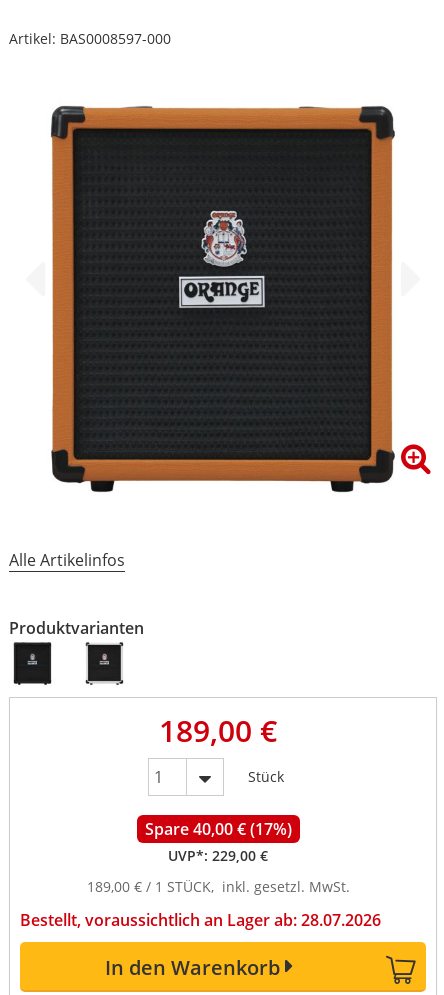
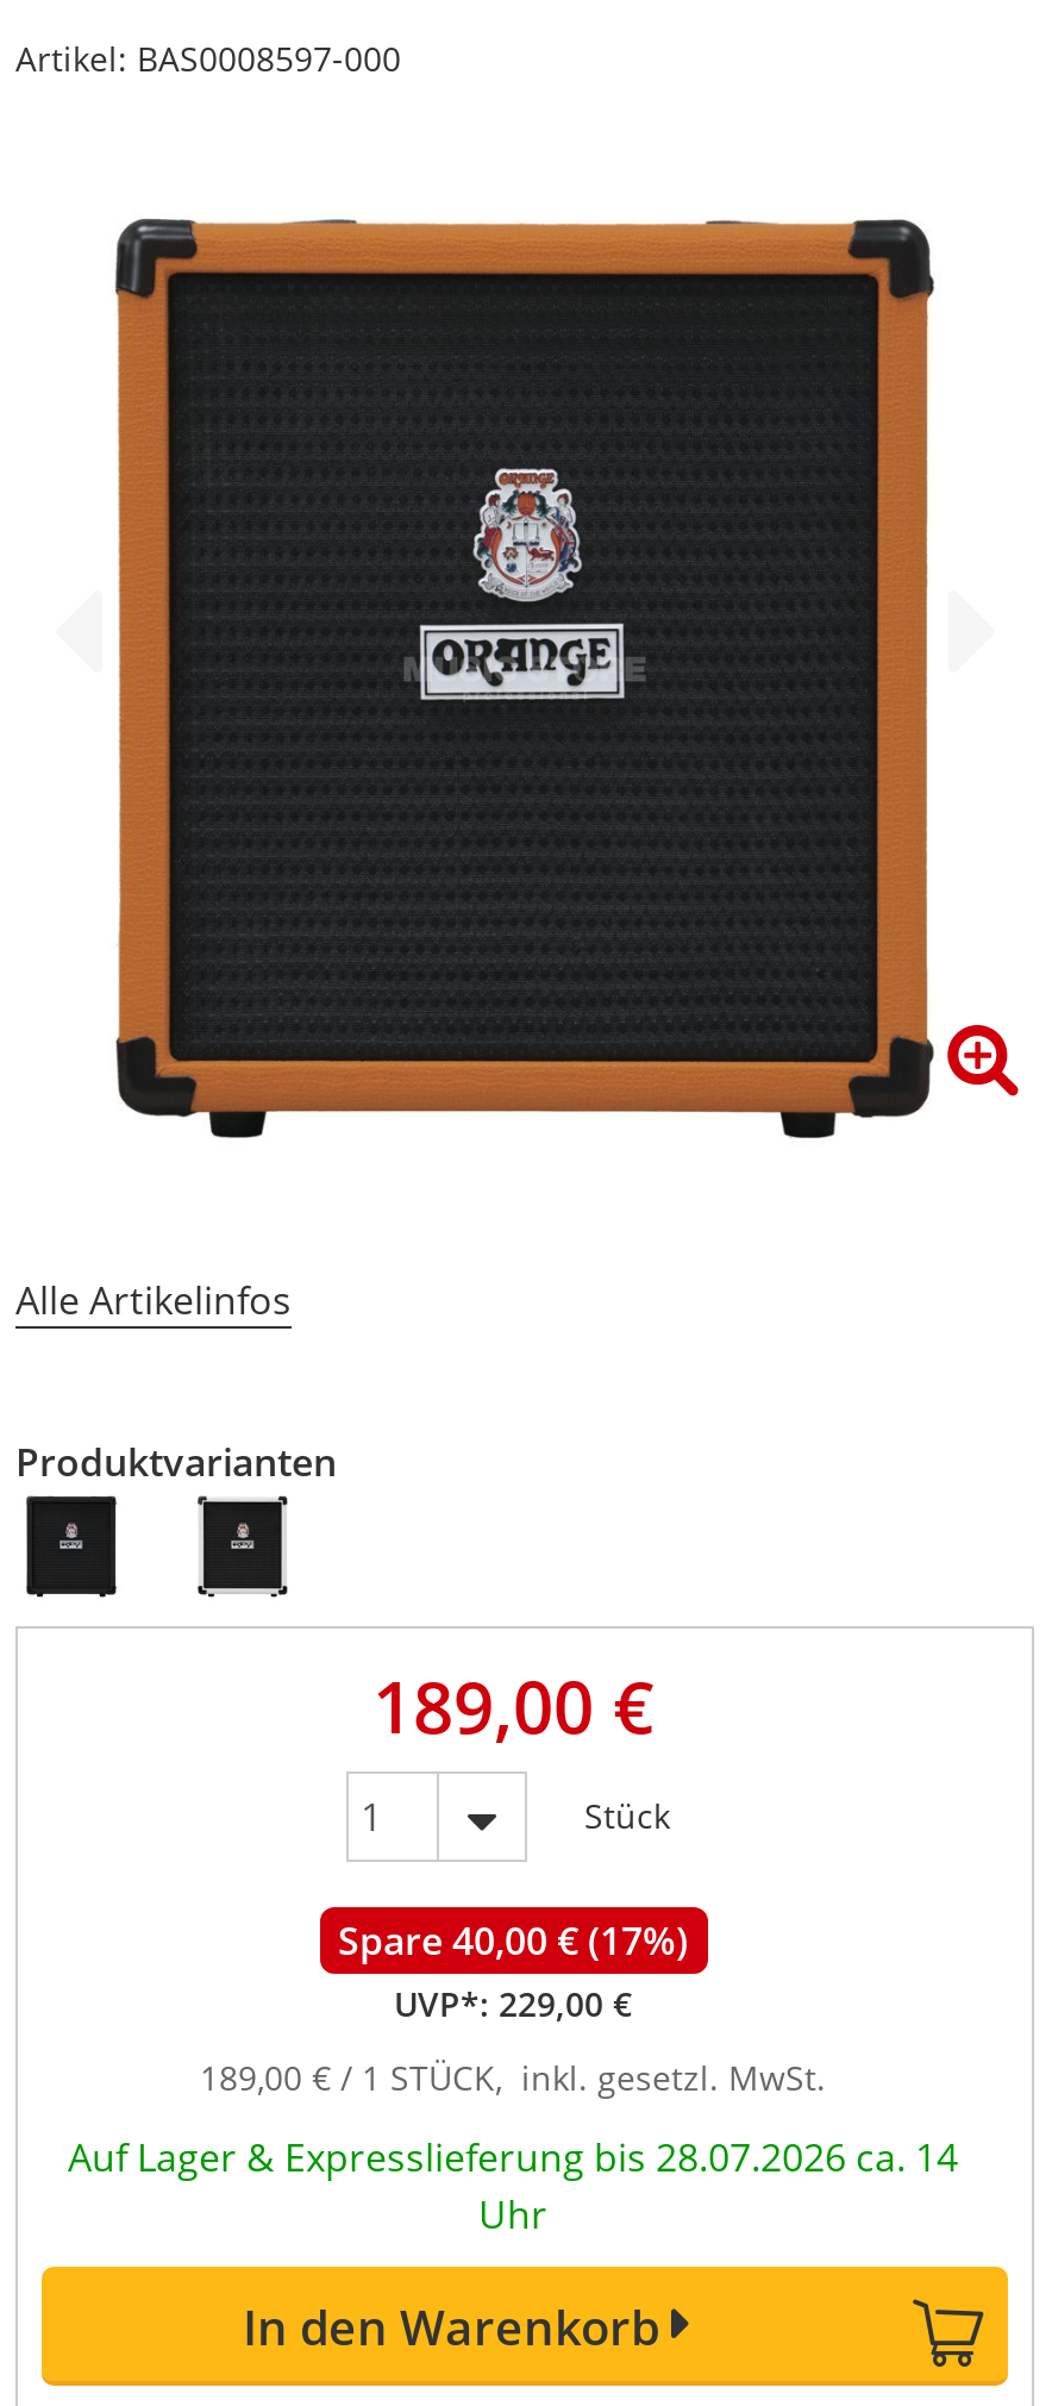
[20,909,381,931] Bestellt, voraussichtlich an Lager ab: 28.07.2026 -> [68,2131,958,2241] Auf Lager & Expresslieferung bis 28.07.2026 ca. 14 | Uhr

